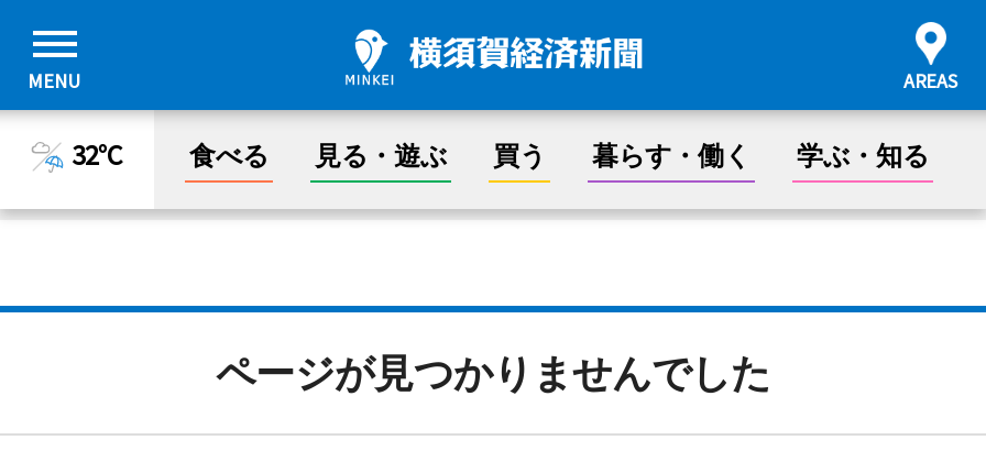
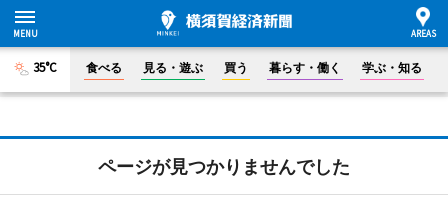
[72,137,929,175] 32°C 食べる 見る・遊ぶ 買う 暮らす・働く 学ぶ・知る -> [32,59,422,76] 35°C 食べる 見る・遊ぶ 買う 暮らす・働く 学ぶ・知る

